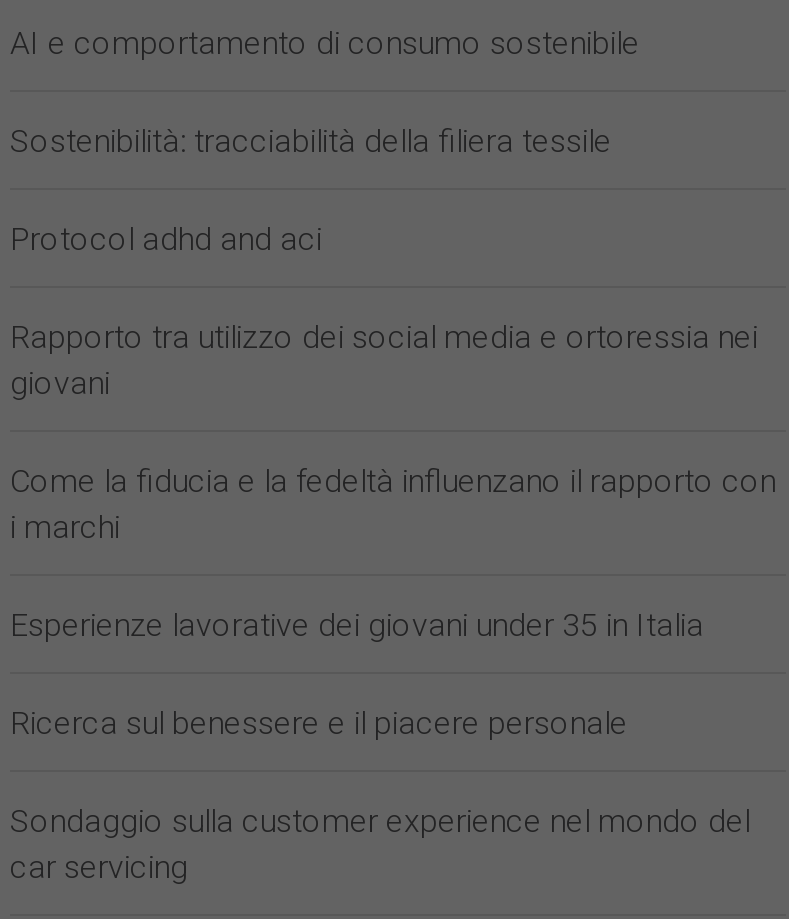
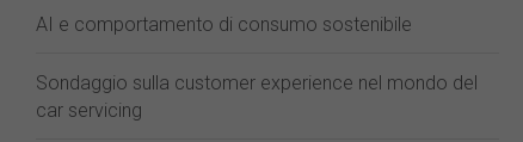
[10,122,776,742] Sostenibilità: tracciabilità della filiera tessile | Protocol adhd and aci | Rapporto tra utilizzo dei social media e ortoressia nei | giovani | Come la fiducia e la fedeltà influenzano il rapporto con | i marchi | Esperienze lavorative dei giovani under 35 in Italia | Ricerca sul benessere e il piacere personale -> none

